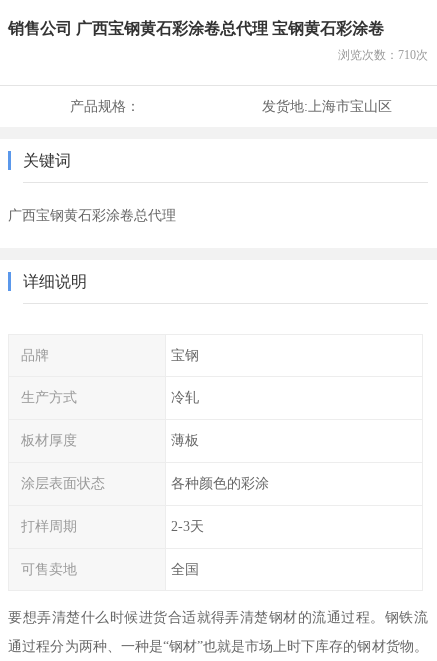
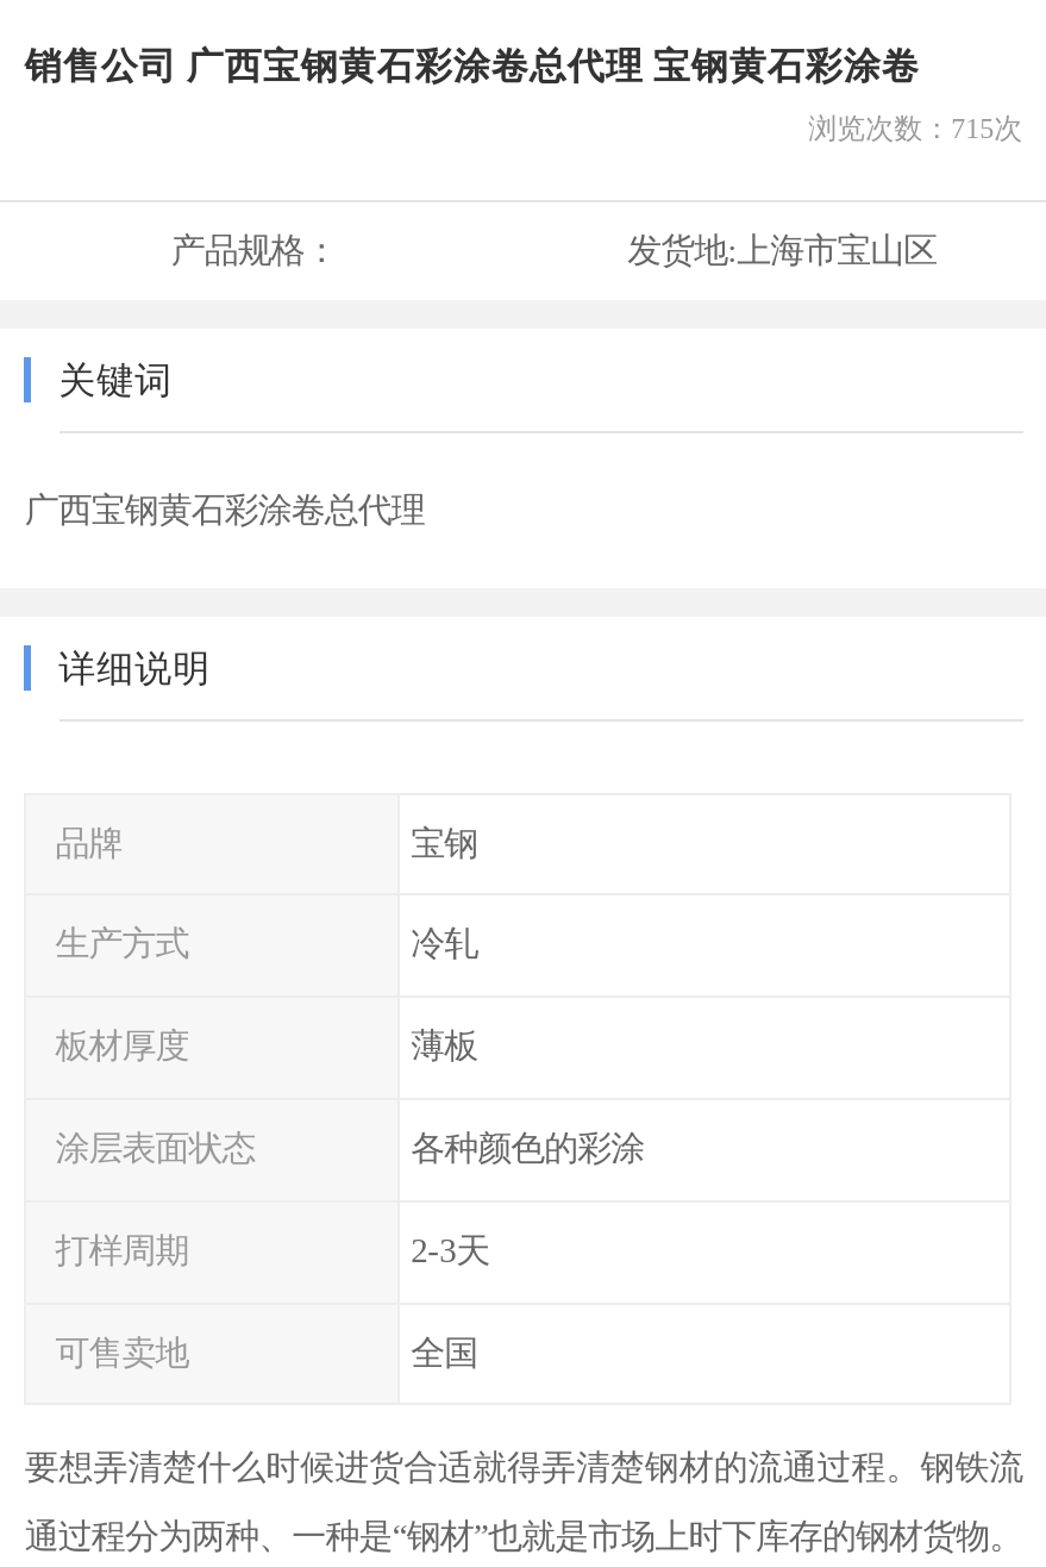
[338,48,428,62] 浏览次数：710次 -> [808,111,1023,144] 浏览次数：715次

